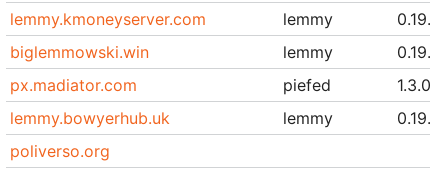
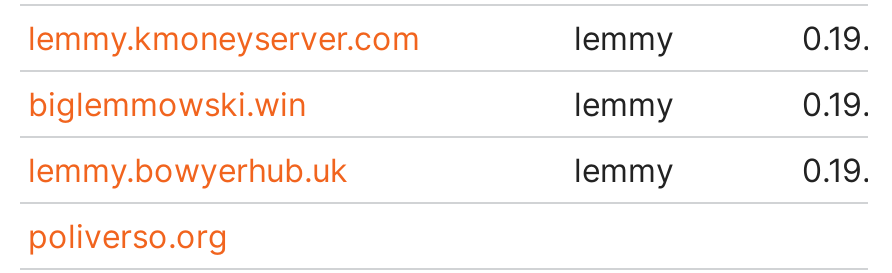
[10,75,431,95] px.madiator.com | piefed | 1.3.0 -> none

